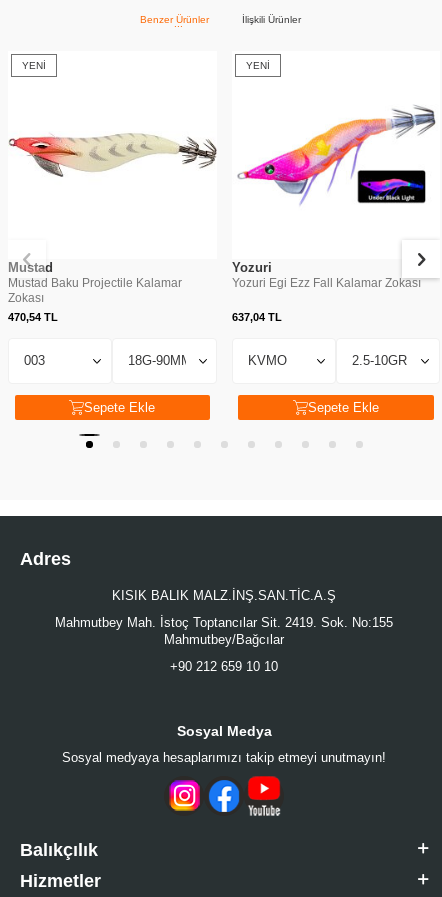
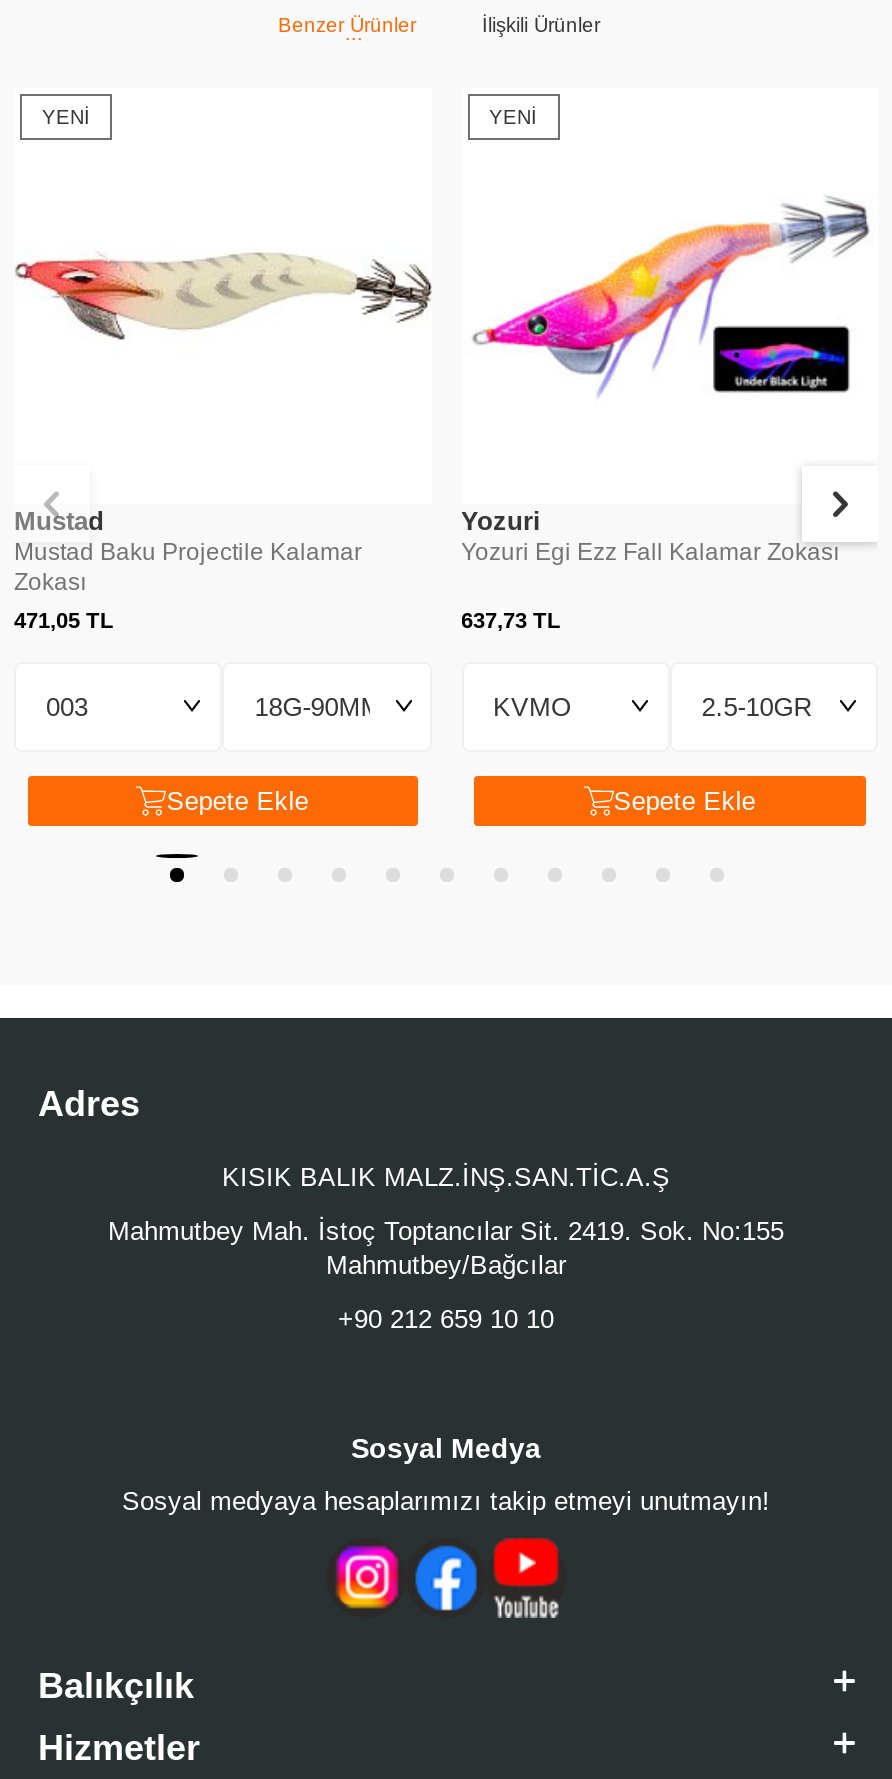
[8,310,58,322] 470,54 TL -> [14,607,114,631] 471,05 TL
[231,310,281,322] 637,04 TL -> [461,607,561,631] 637,73 TL

